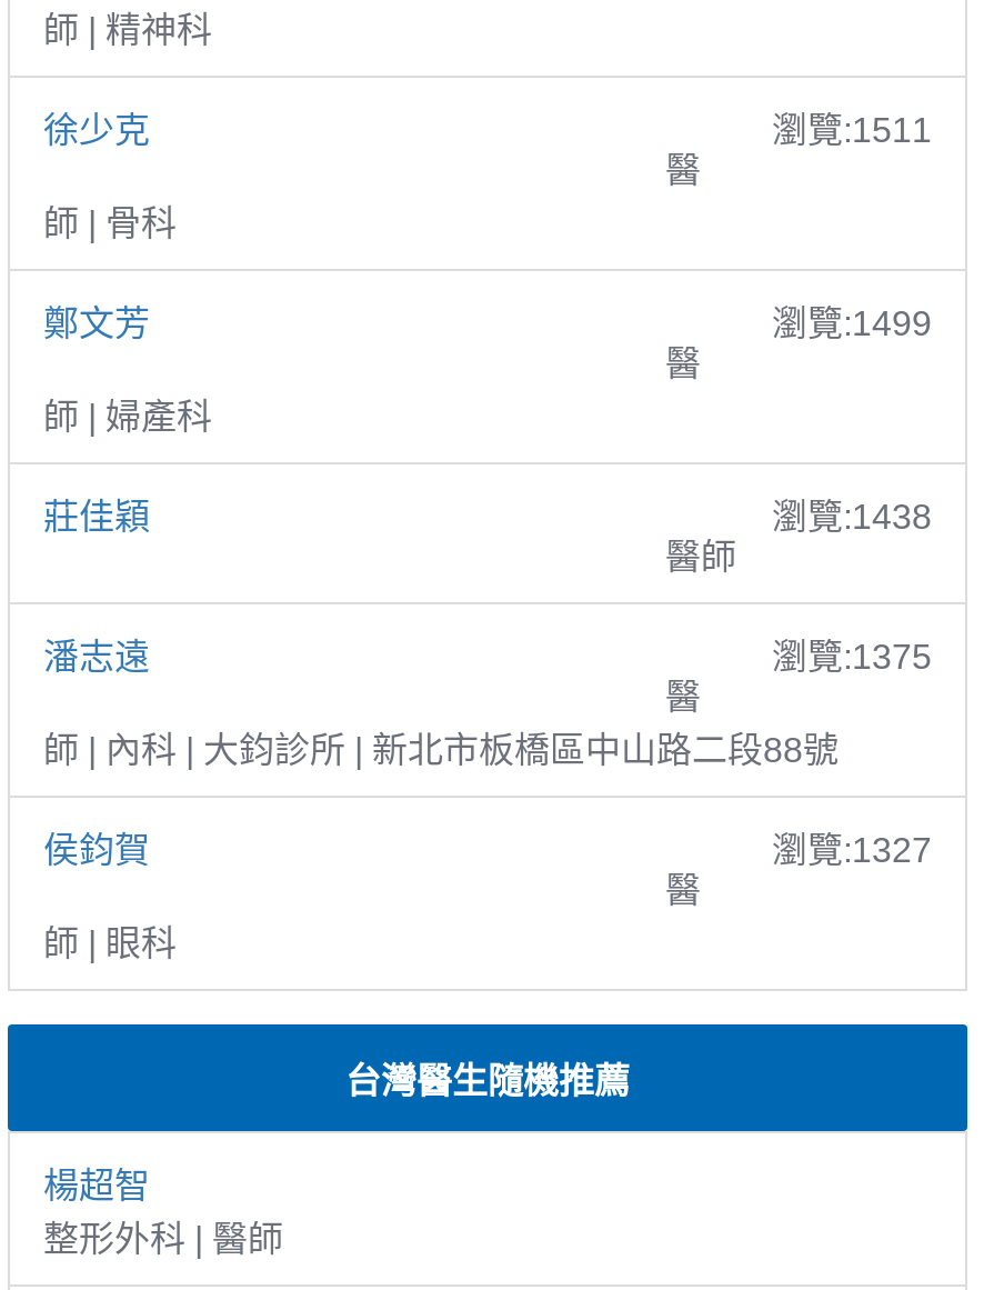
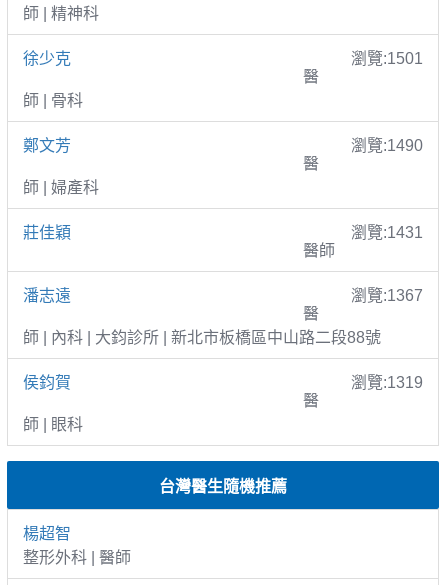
[772,110,932,148] 瀏覽:1511 -> [351,50,423,67] 瀏覽:1501
[772,304,932,341] 瀏覽:1499 -> [351,137,423,154] 瀏覽:1490
[772,497,932,535] 瀏覽:1438 -> [351,224,423,241] 瀏覽:1431
[772,637,932,675] 瀏覽:1375 -> [351,287,423,304] 瀏覽:1367
[772,830,932,868] 瀏覽:1327 -> [351,374,423,391] 瀏覽:1319

